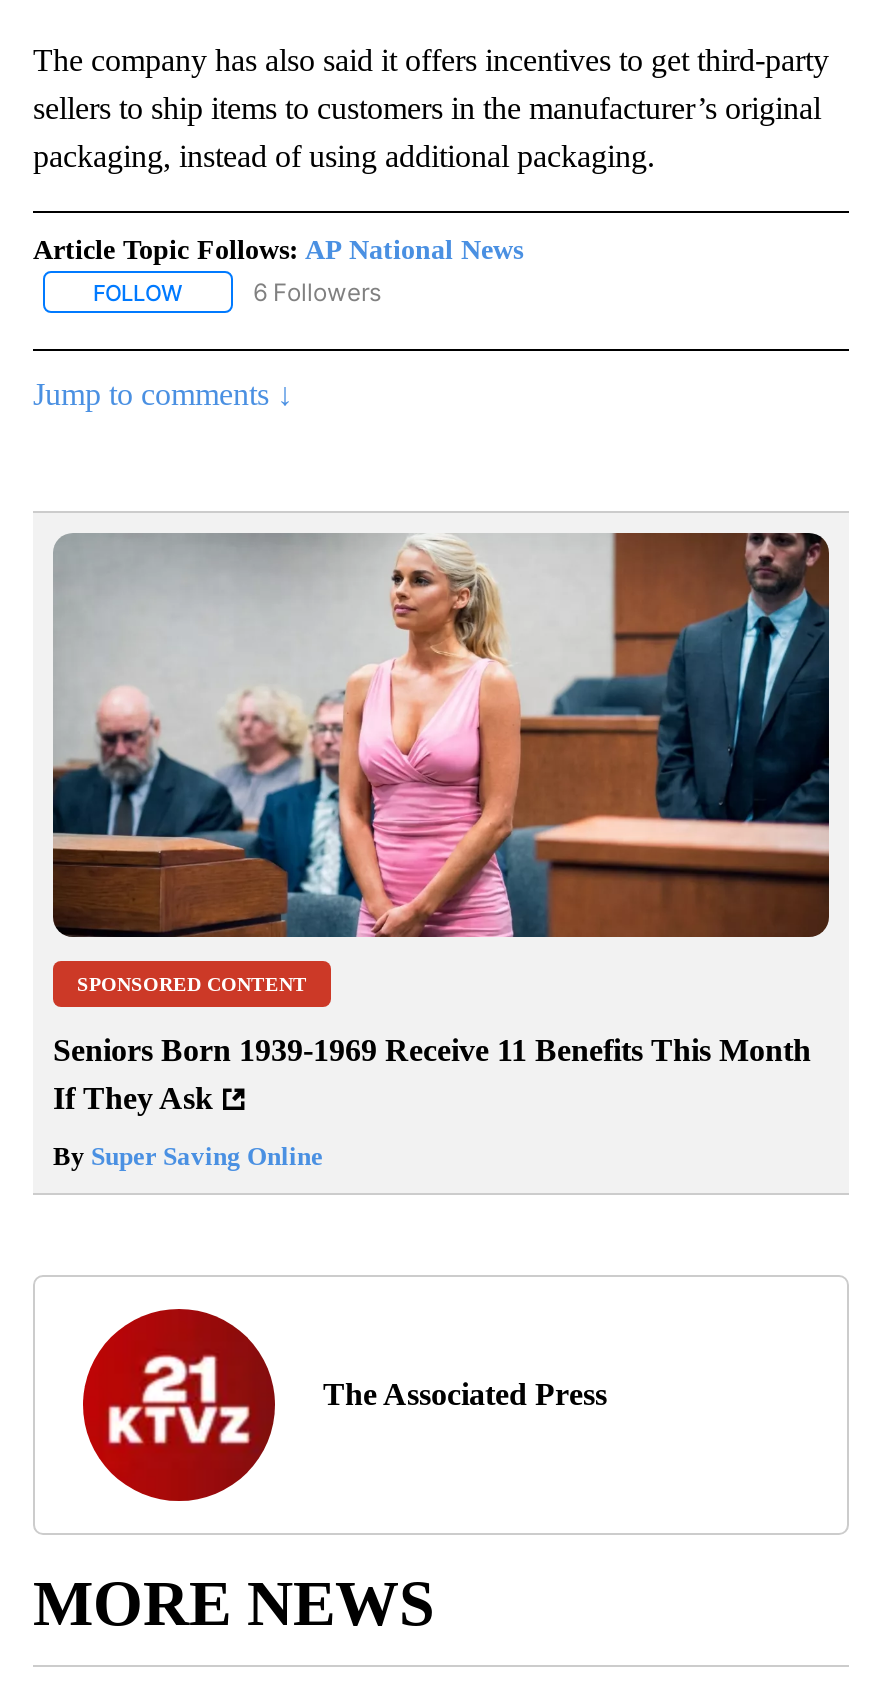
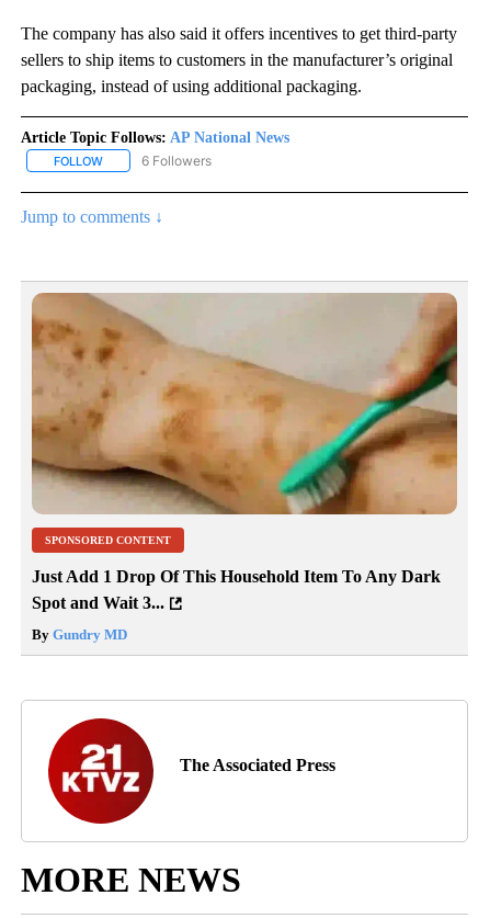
[51,531,831,939] [image] -> [31,293,458,515] [image]
[53,1034,811,1116] Seniors Born 1939-1969 Receive 11 Benefits This Month | If They Ask -> [32,568,441,613] Just Add 1 Drop Of This Household Item To Any Dark | Spot and Wait 3...
[53,1142,323,1172] By Super Saving Online -> [32,627,127,643] By Gundry MD

